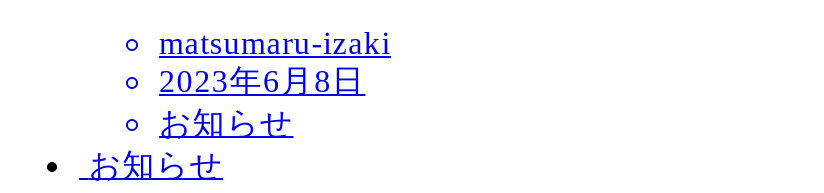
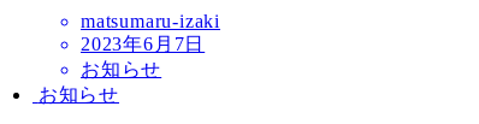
[159,63,365,97] 2023年6月8日 -> [81,33,205,54] 2023年6月7日

